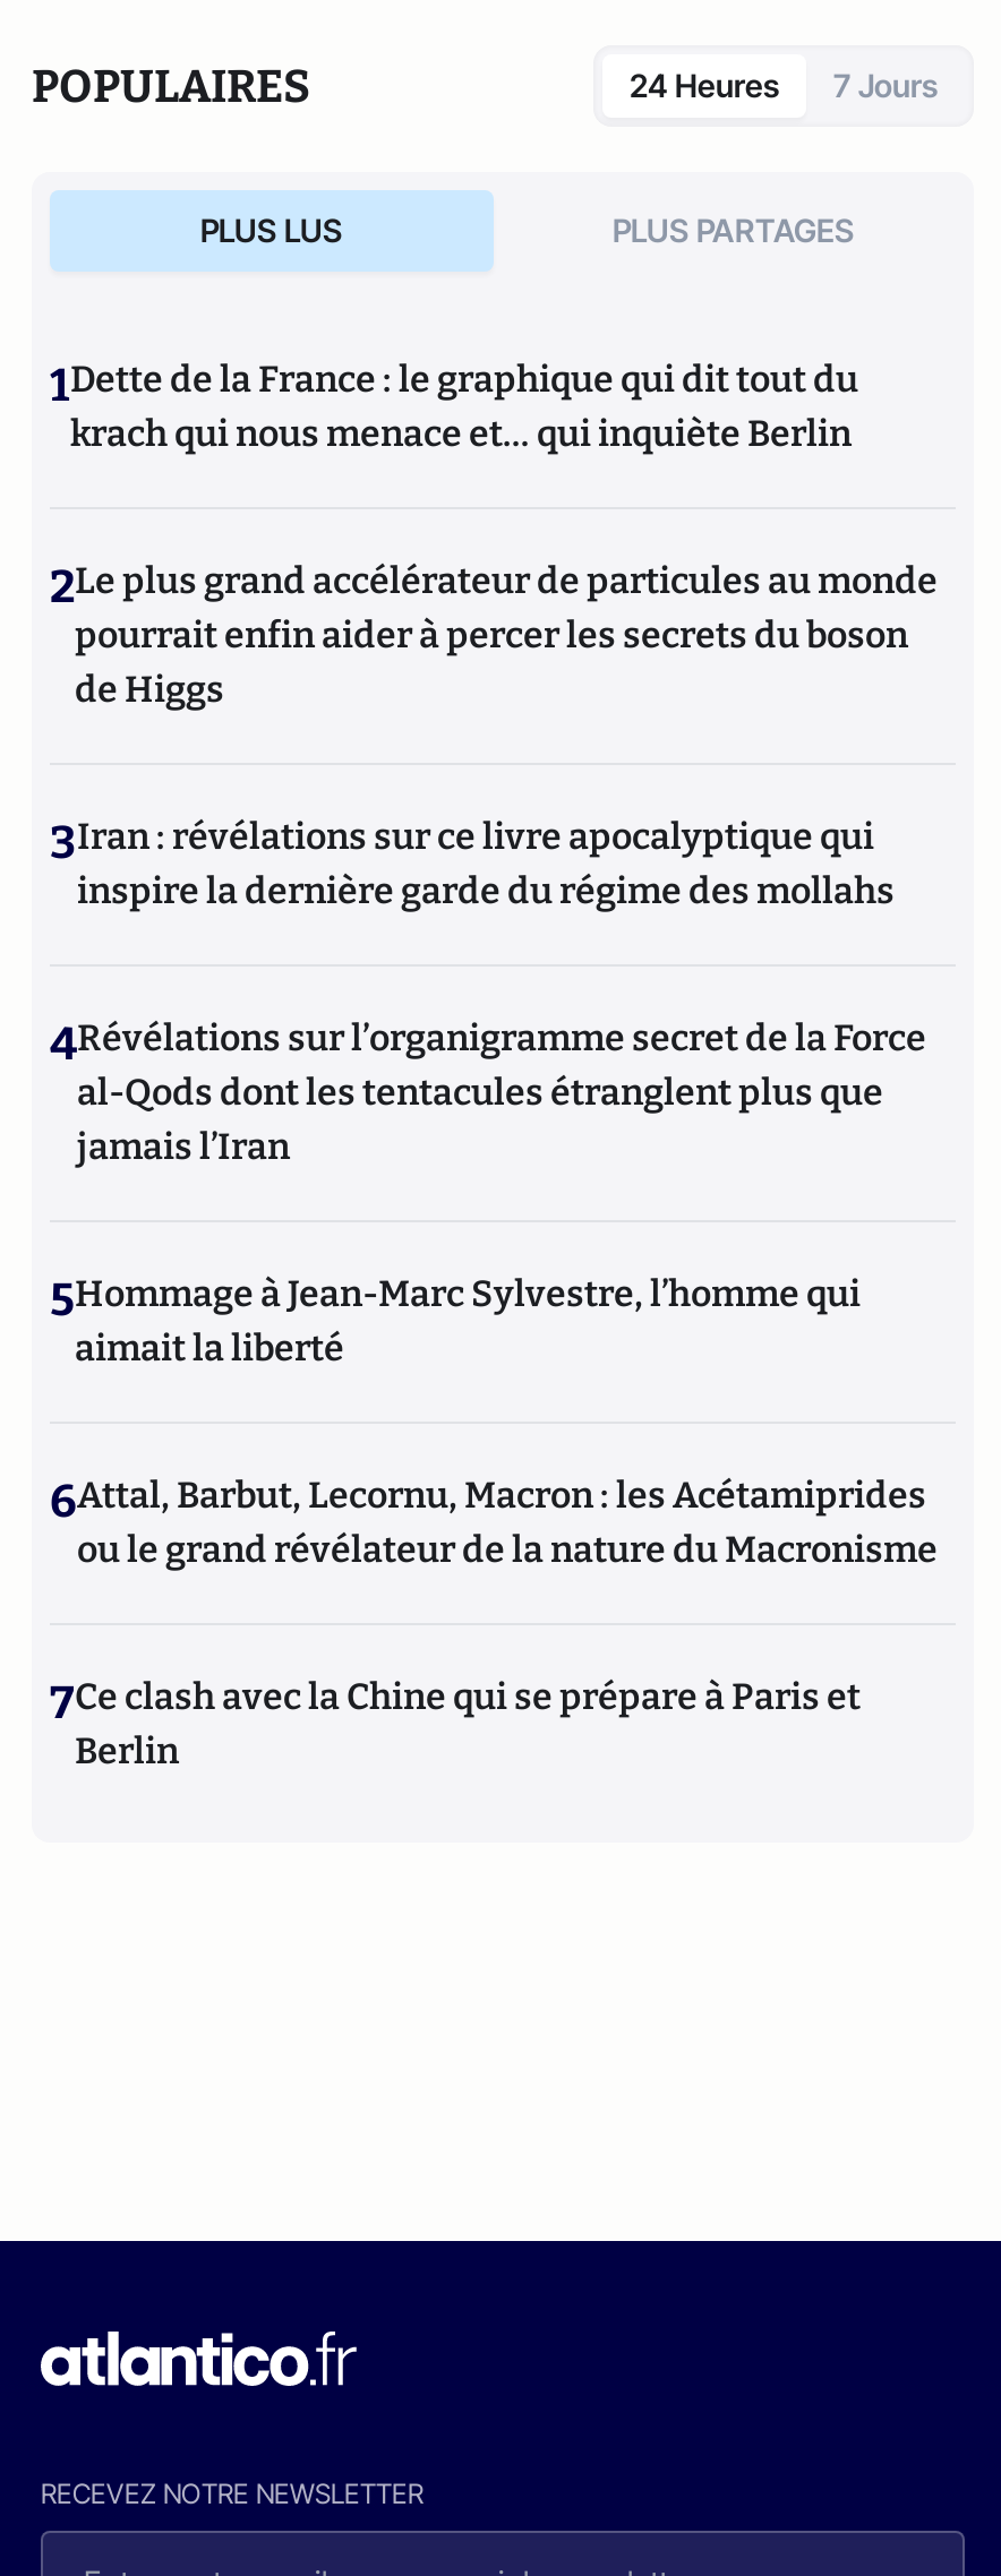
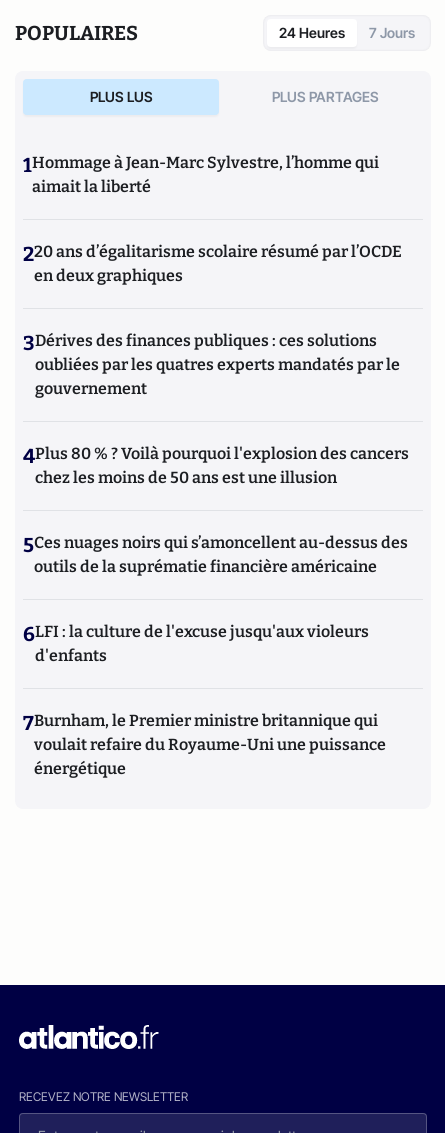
[50,358,938,1326] 1Dette de la France : le graphique qui dit tout du | krach qui nous menace et… qui inquiète Berlin | 2Le plus grand accélérateur de particules au monde | pourrait enfin aider à percer les secrets du boson | de Higgs | 3Iran : révélations sur ce livre apocalyptique qui | inspire la dernière garde du régime des mollahs | 4Révélations sur l’organigramme secret de la Force | al-Qods dont les tentacules étranglent plus que | jamais l’Iran | 5Hommage à Jean-Marc Sylvestre, l’homme qui -> [23,153,379,177] 1Hommage à Jean-Marc Sylvestre, l’homme qui
moved [75,1326,344,1369] -> [32,177,151,196]: aimait la liberté
[50,1474,938,1772] 6Attal, Barbut, Lecornu, Macron : les Acétamiprides | ou le grand révélateur de la nature du Macronisme | 7Ce clash avec la Chine qui se prépare à Paris et | Berlin -> [23,242,409,778] 220 ans d’égalitarisme scolaire résumé par l’OCDE | en deux graphiques | 3Dérives des finances publiques : ces solutions | oubliées par les quatres experts mandatés par le | gouvernement | 4Plus 80 % ? Voilà pourquoi l'explosion des cancers | chez les moins de 50 ans est une illusion | 5Ces nuages noirs qui s’amoncellent au-dessus des | outils de la suprématie financière américaine | 6LFI : la culture de l'excuse jusqu'aux violeurs | d'enfants | 7Burnham, le Premier ministre britannique qui | voulait refaire du Royaume-Uni une puissance | énergétique

